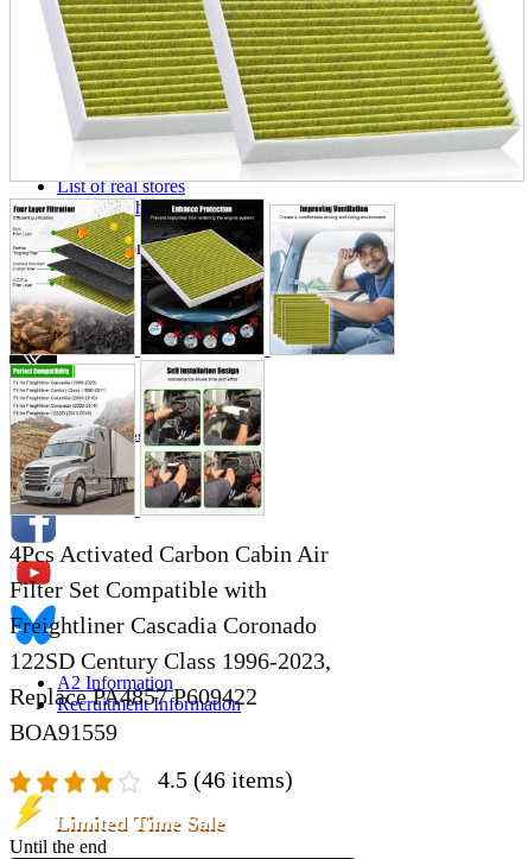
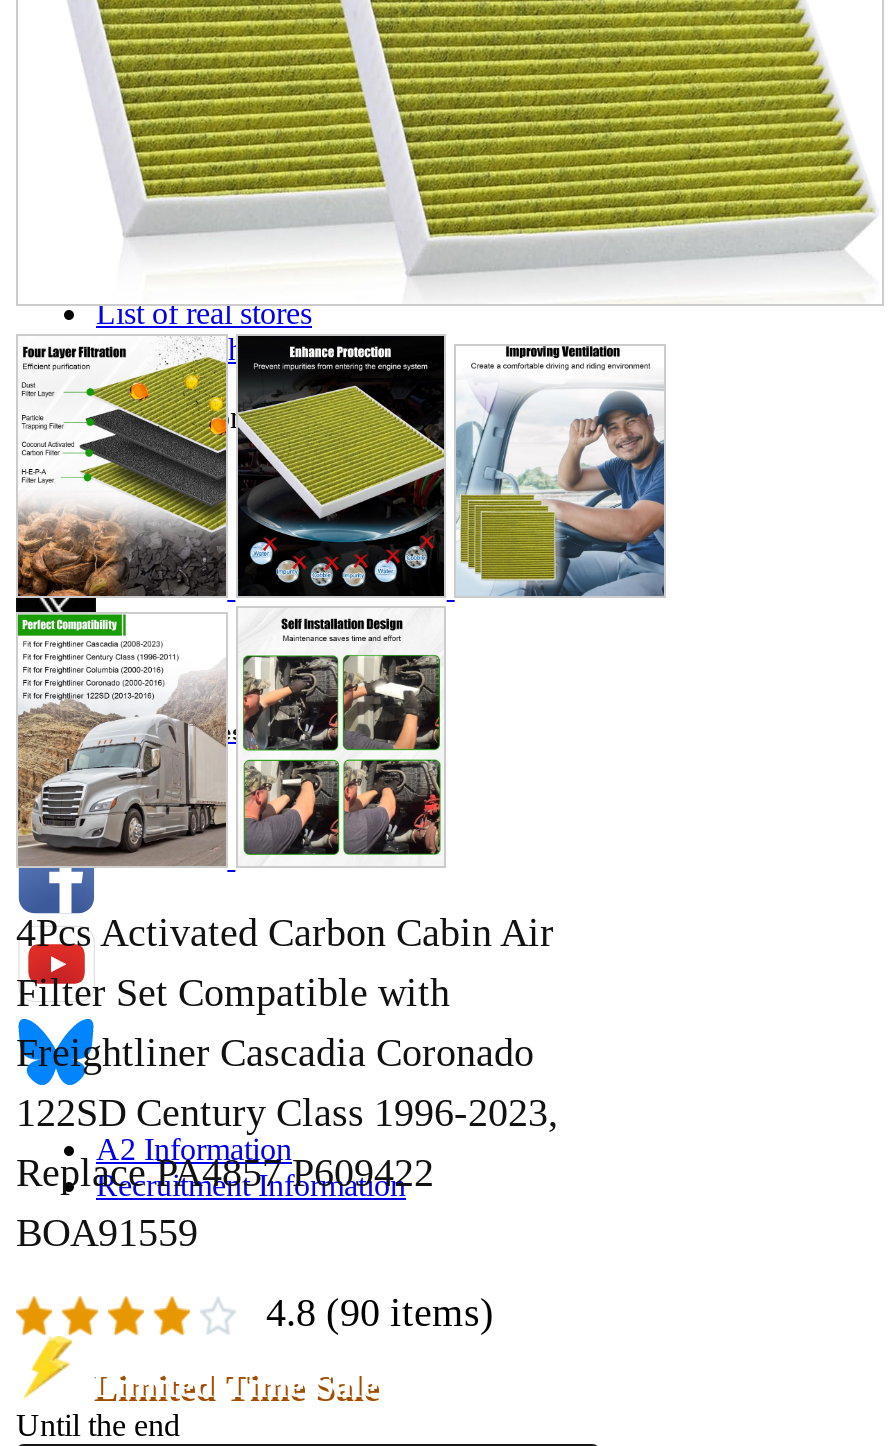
[152,766,293,792] 4.5 (46 items) -> [256,1290,494,1334] 4.8 (90 items)

